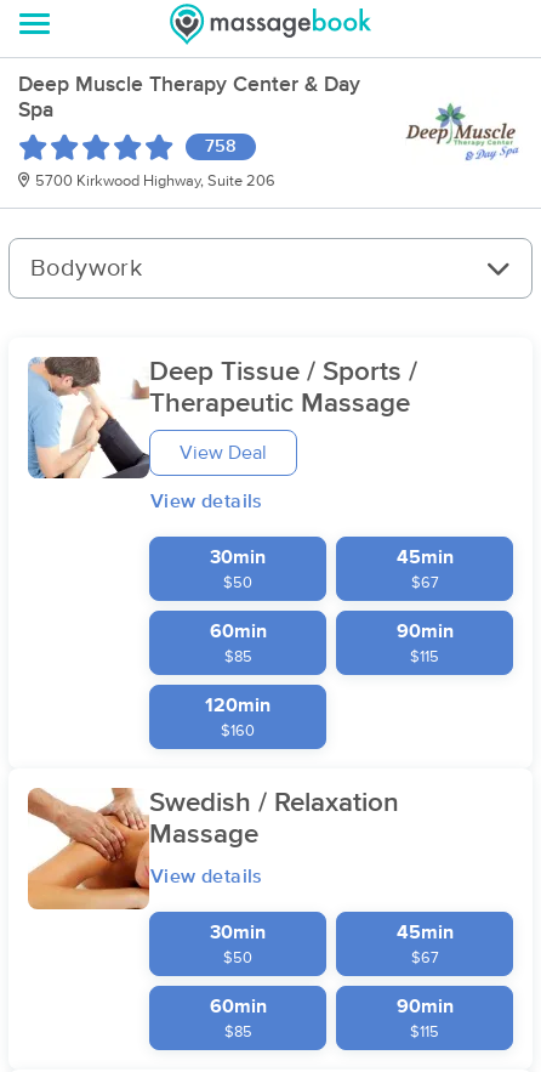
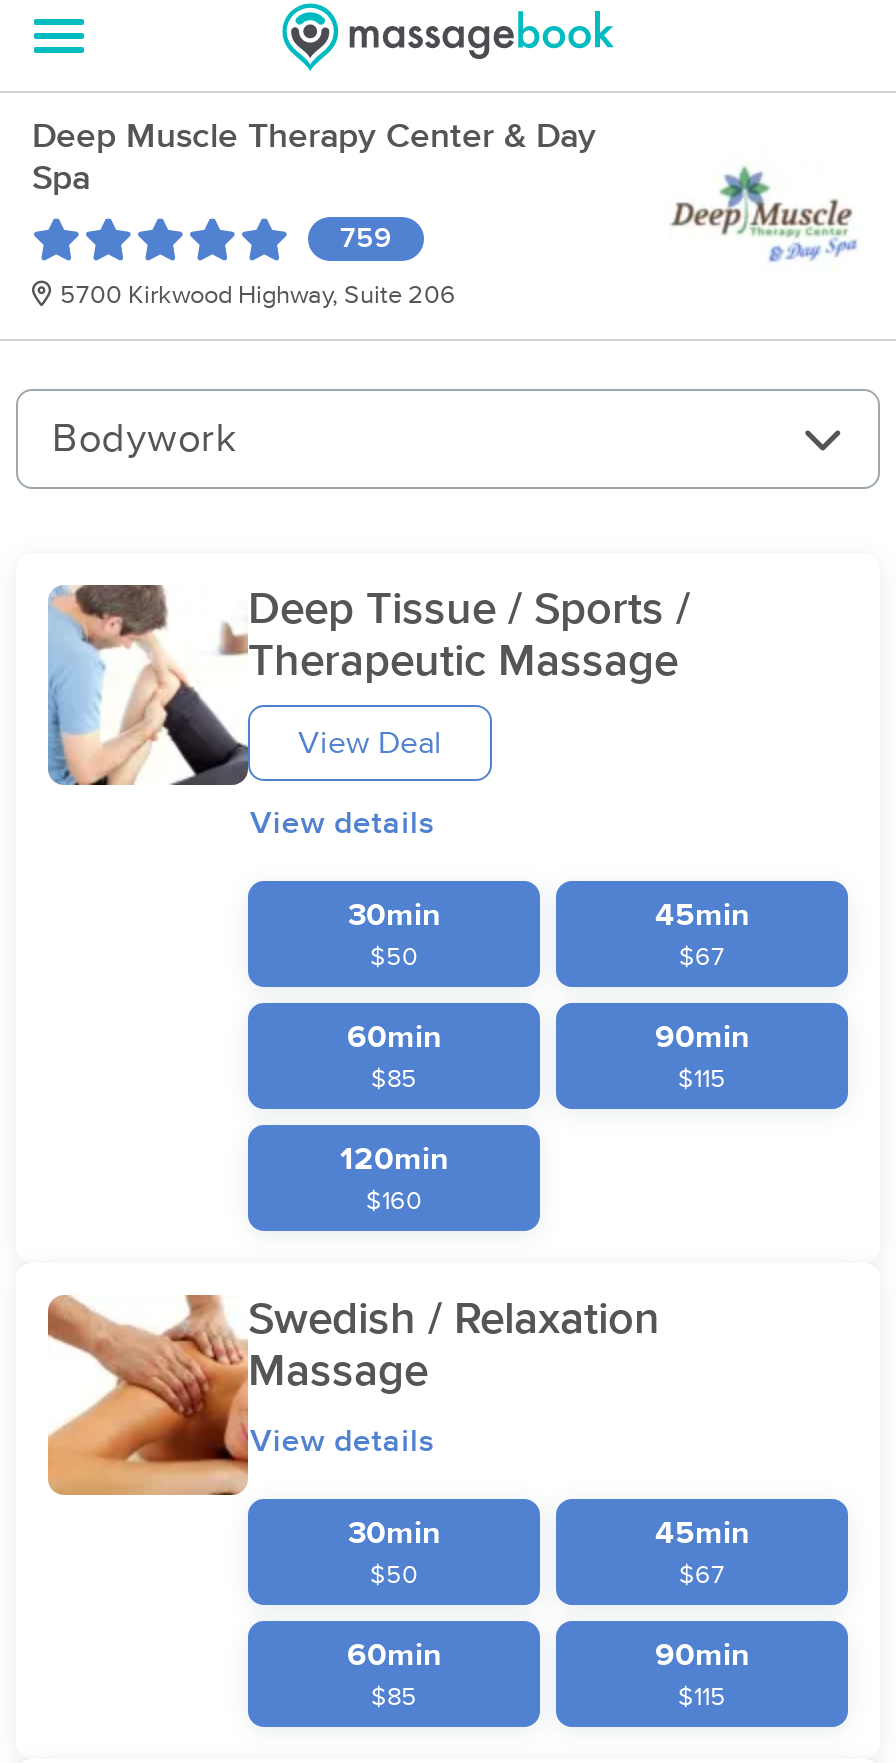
[205,138,237,155] 758 -> [340,225,392,253] 759

